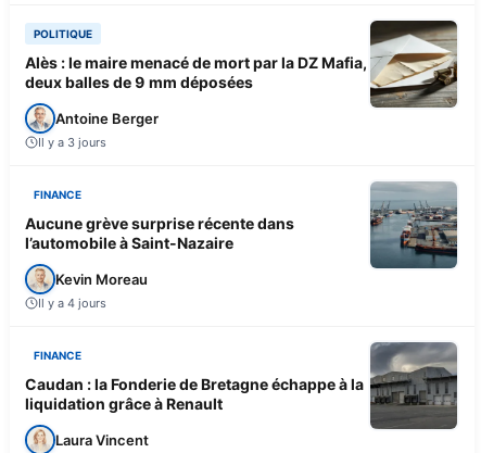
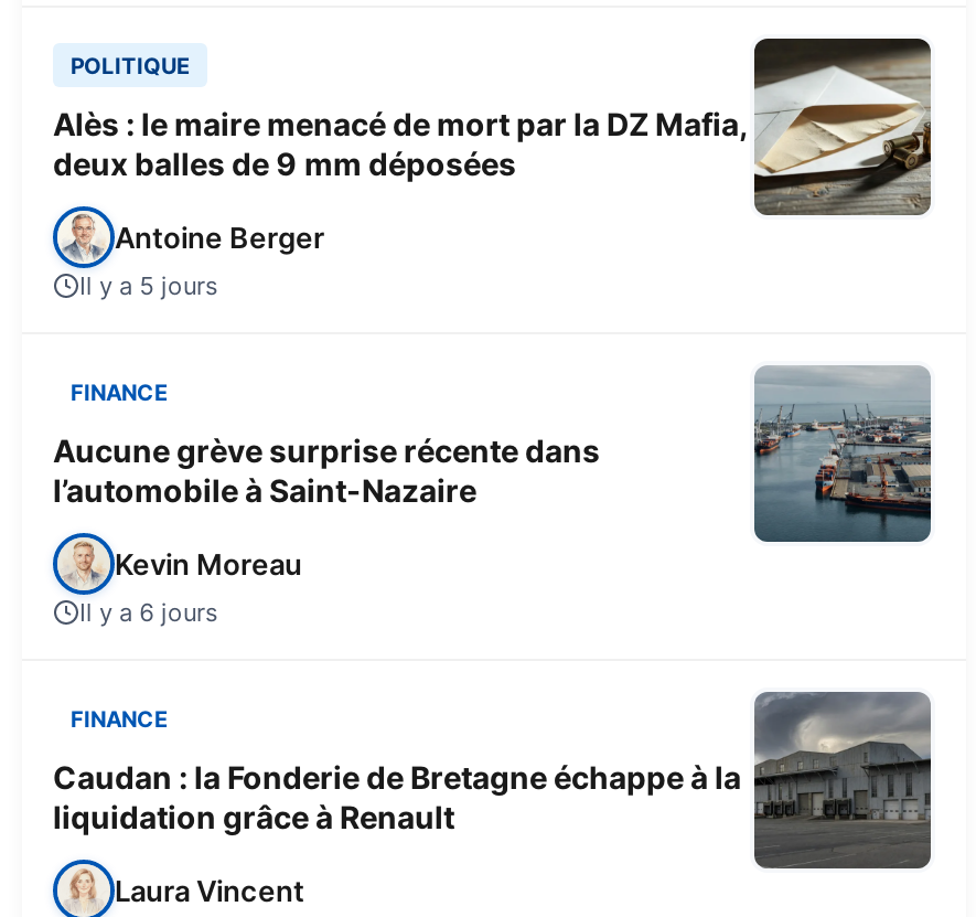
[38,134,106,149] Il y a 3 jours -> [79,269,218,300] Il y a 5 jours
[38,295,106,310] Il y a 4 jours -> [79,596,218,627] Il y a 6 jours

